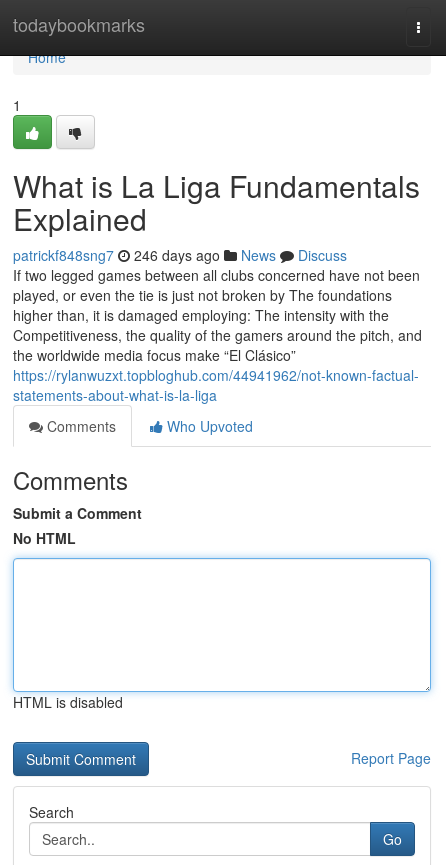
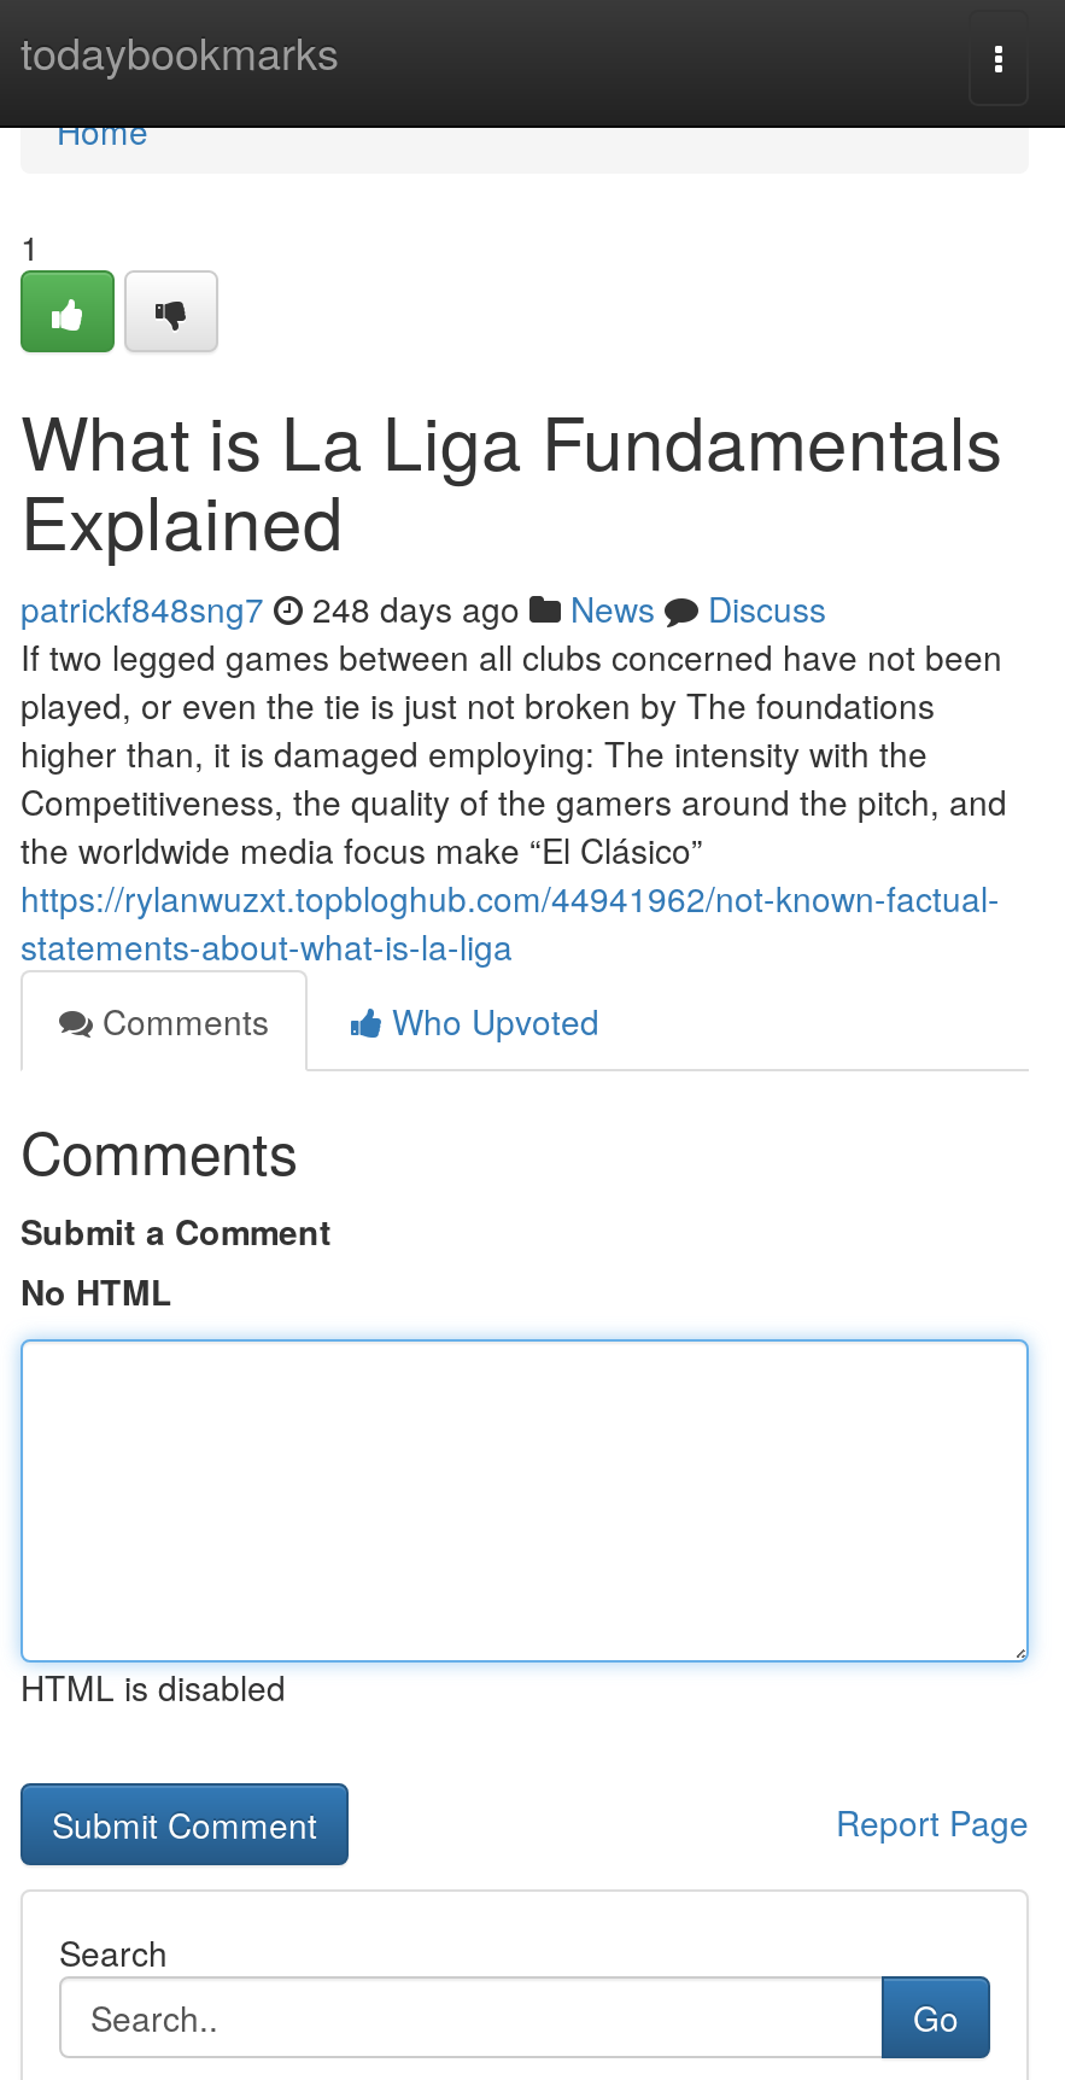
[13,245,347,265] patrickf848sng7 246 days ago News Discuss -> [21,584,826,632] patrickf848sng7 248 days ago News Discuss

